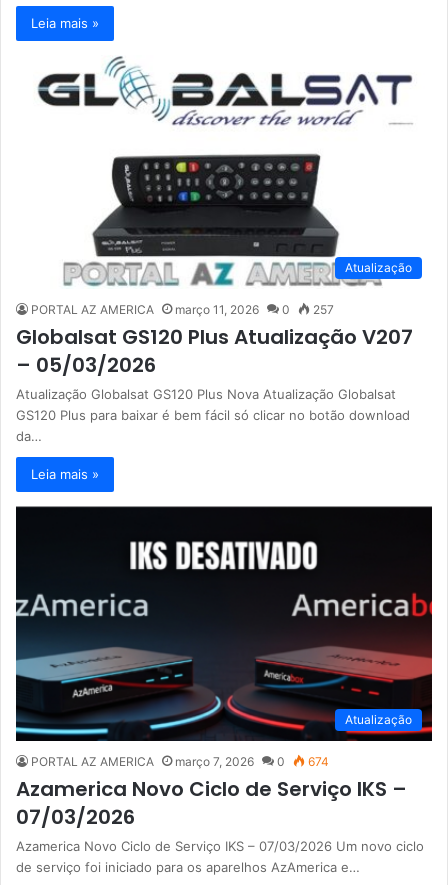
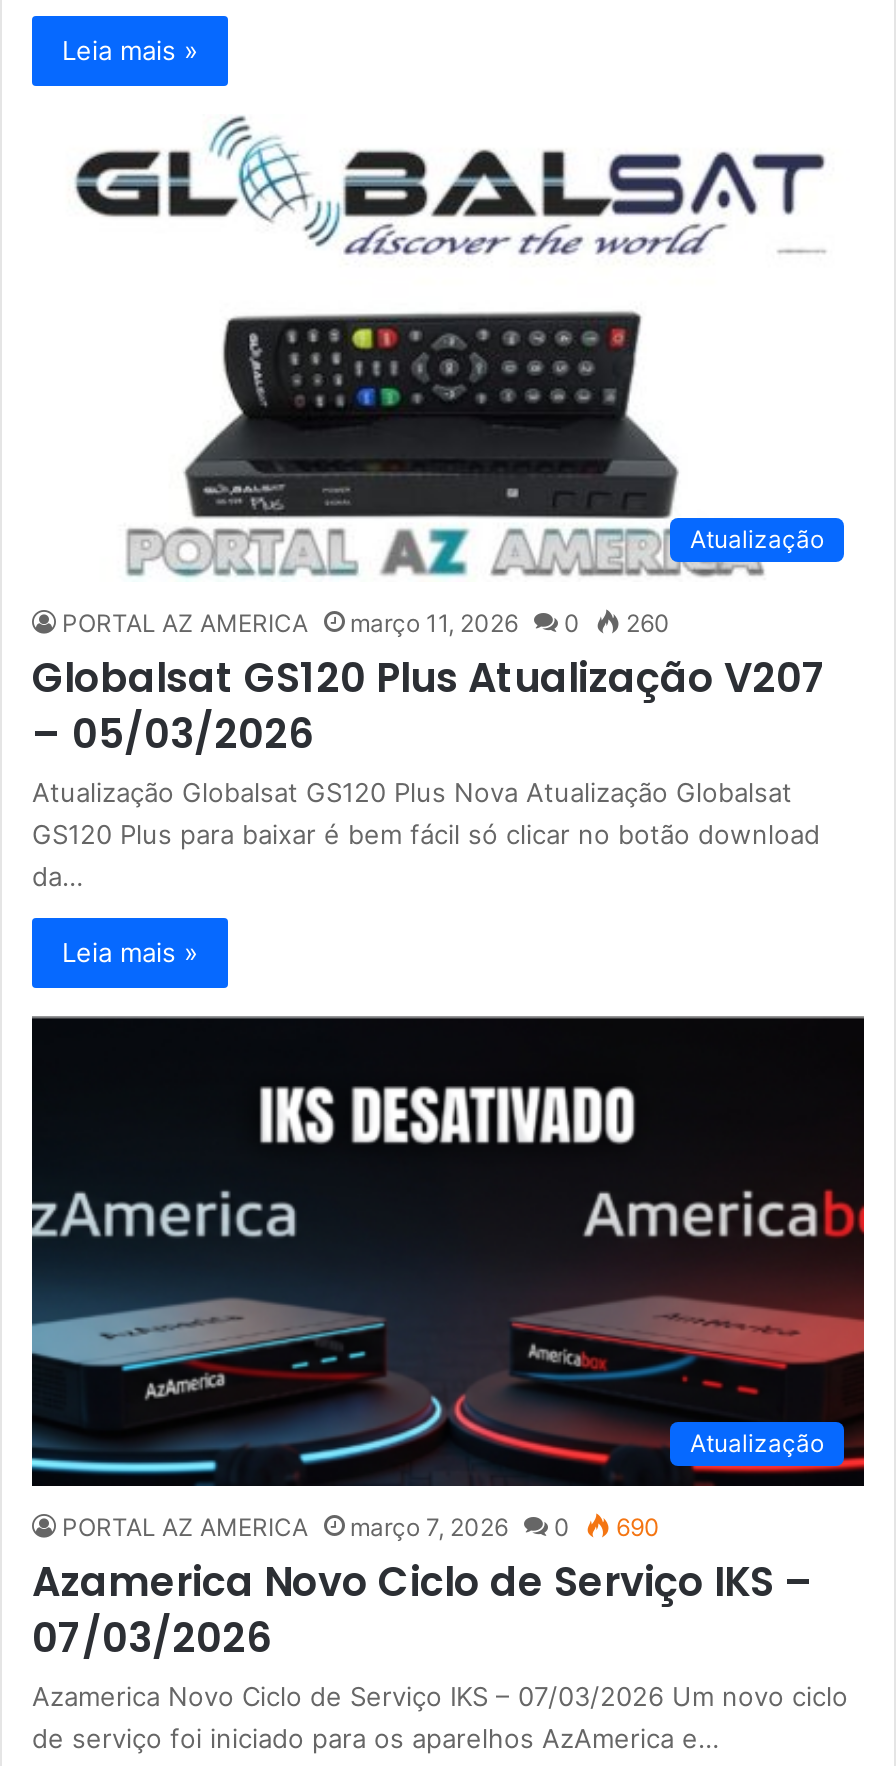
[31,302,334,317] PORTAL AZ AMERICA março 11, 2026 0 257 -> [62,608,670,638] PORTAL AZ AMERICA março 11, 2026 0 260
[31,754,329,769] PORTAL AZ AMERICA março 7, 2026 0 674 -> [62,1512,660,1542] PORTAL AZ AMERICA março 7, 2026 0 690

